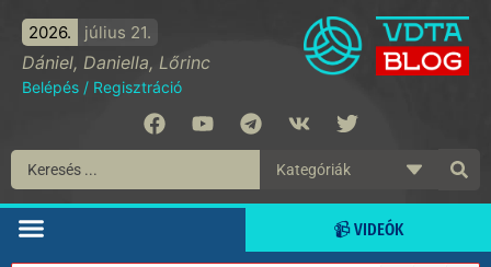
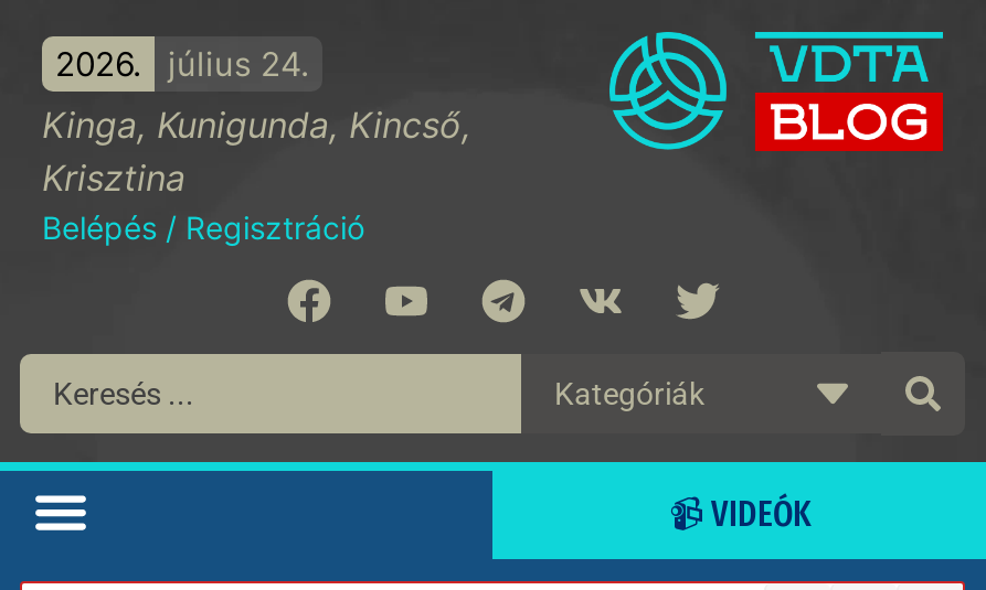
[22,22,210,73] július 21. | Dániel, Daniella, Lőrinc -> [42,43,470,200] július 24. | Kinga, Kunigunda, Kincső, | Krisztina

